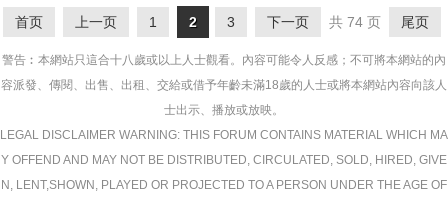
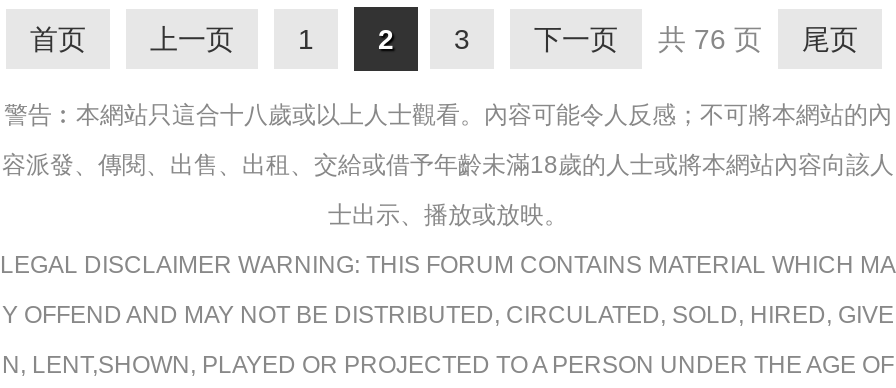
[15,14,429,30] 首页 上一页 1 2 3 下一页 共 74 页 尾页 -> [30,23,858,55] 首页 上一页 1 2 3 下一页 共 76 页 尾页

